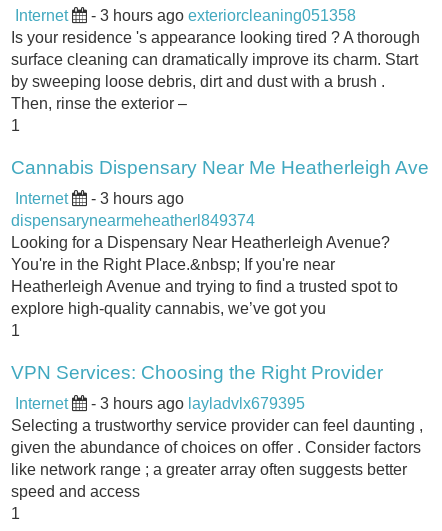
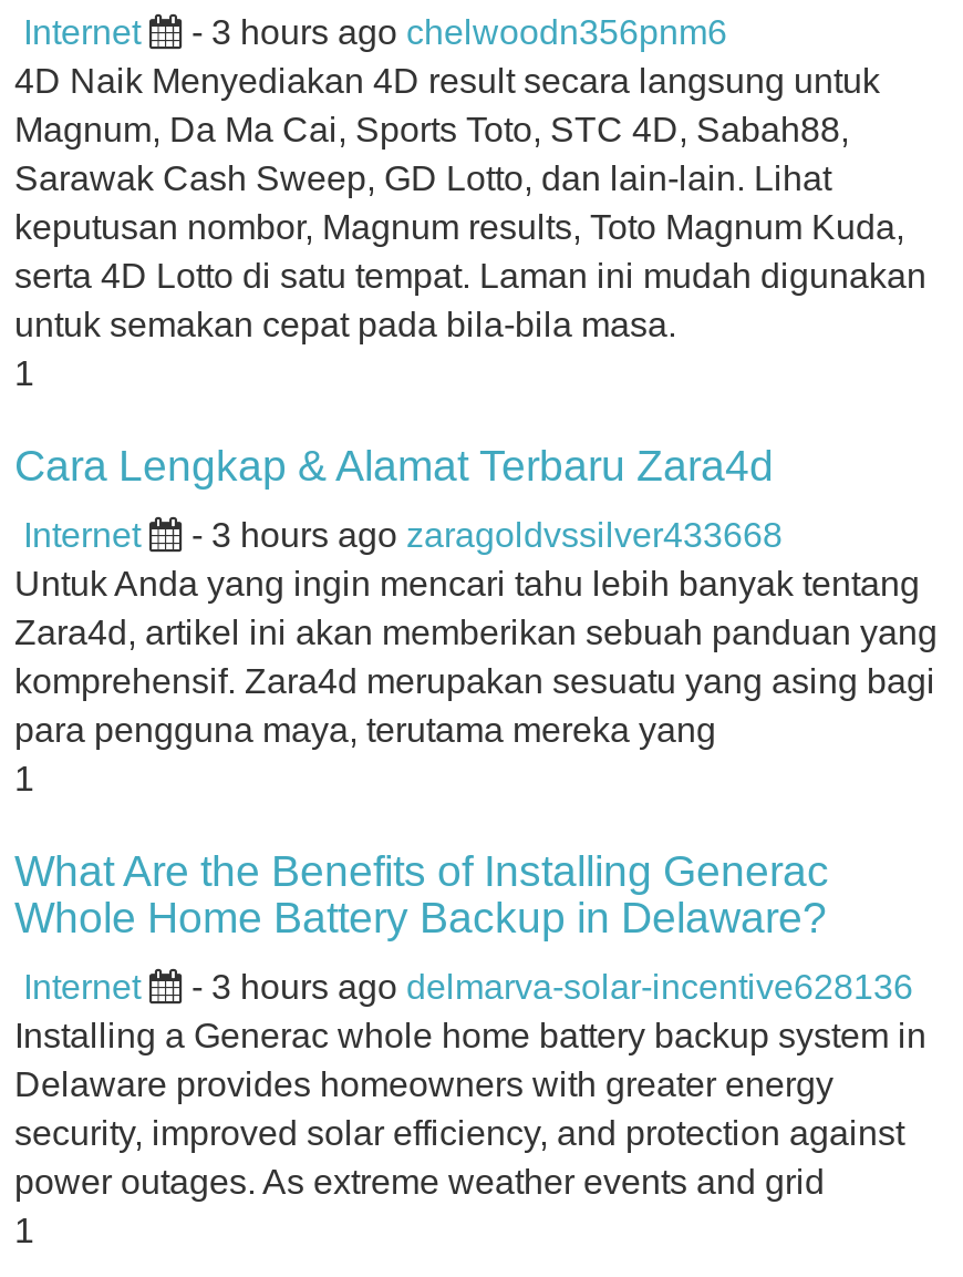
[11,7,420,112] - 3 hours ago exteriorcleaning051358 | Is your residence 's appearance looking tired ? A thorough | surface cleaning can dramatically improve its charm. Start | by sweeping loose debris, dirt and dust with a brush . | Then, rinse the exterior – -> [14,13,926,343] - 3 hours ago chelwoodn356pnm6 | 4D Naik Menyediakan 4D result secara langsung untuk | Magnum, Da Ma Cai, Sports Toto, STC 4D, Sabah88, | Sarawak Cash Sweep, GD Lotto, dan lain-lain. Lihat | keputusan nombor, Magnum results, Toto Magnum Kuda, | serta 4D Lotto di satu tempat. Laman ini mudah digunakan | untuk semakan cepat pada bila-bila masa.
[11,156,429,178] Cannabis Dispensary Near Me Heatherleigh Ave -> [14,441,774,490] Cara Lengkap & Alamat Terbaru Zara4d
[11,190,398,317] - 3 hours ago | dispensarynearmeheatherl849374 | Looking for a Dispensary Near Heatherleigh Avenue? | You're in the Right Place.&nbsp; If you're near | Heatherleigh Avenue and trying to find a trusted spot to | explore high-quality cannabis, we’ve got you -> [14,516,938,749] - 3 hours ago zaragoldvssilver433668 | Untuk Anda yang ingin mencari tahu lebih banyak tentang | Zara4d, artikel ini akan memberikan sebuah panduan yang | komprehensif. Zara4d merupakan sesuatu yang asing bagi | para pengguna maya, terutama mereka yang
[11,361,383,383] VPN Services: Choosing the Right Provider -> [14,846,829,941] What Are the Benefits of Installing Generac | Whole Home Battery Backup in Delaware?
[11,395,423,500] - 3 hours ago layladvlx679395 | Selecting a trustworthy service provider can feel daunting , | given the abundance of choices on offer . Consider factors | like network range ; a greater array often suggests better | speed and access -> [14,968,926,1201] - 3 hours ago delmarva-solar-incentive628136 | Installing a Generac whole home battery backup system in | Delaware provides homeowners with greater energy | security, improved solar efficiency, and protection against | power outages. As extreme weather events and grid

